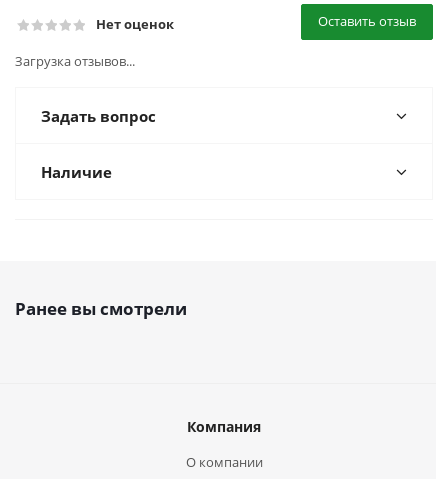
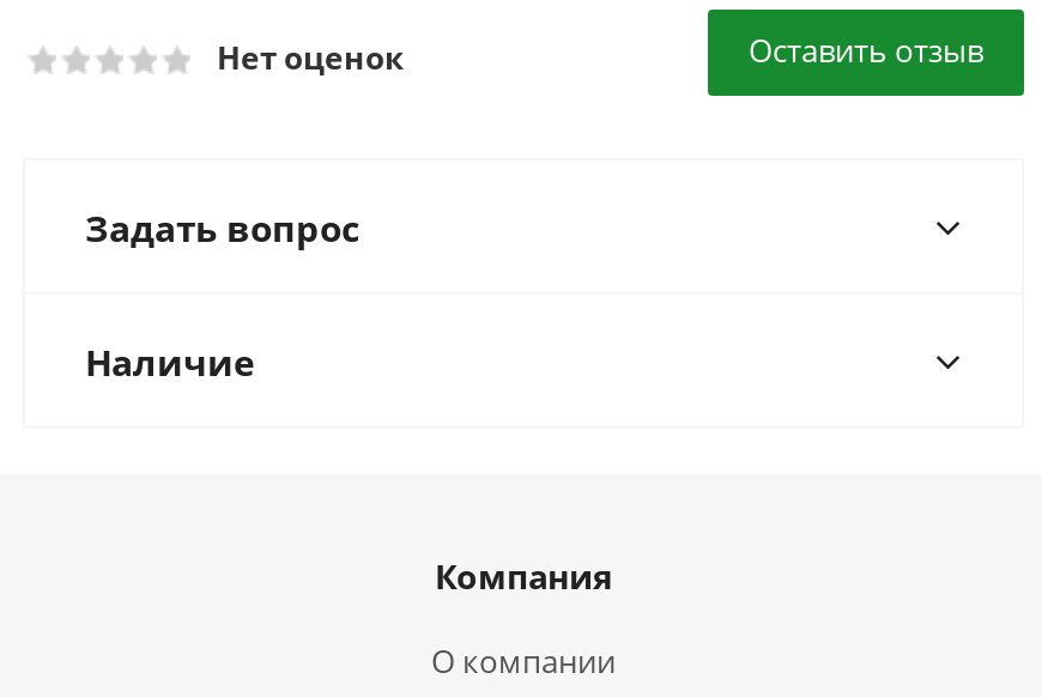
[15,52,135,70] Загрузка отзывов... -> none
[15,297,187,320] Ранее вы смотрели -> none

